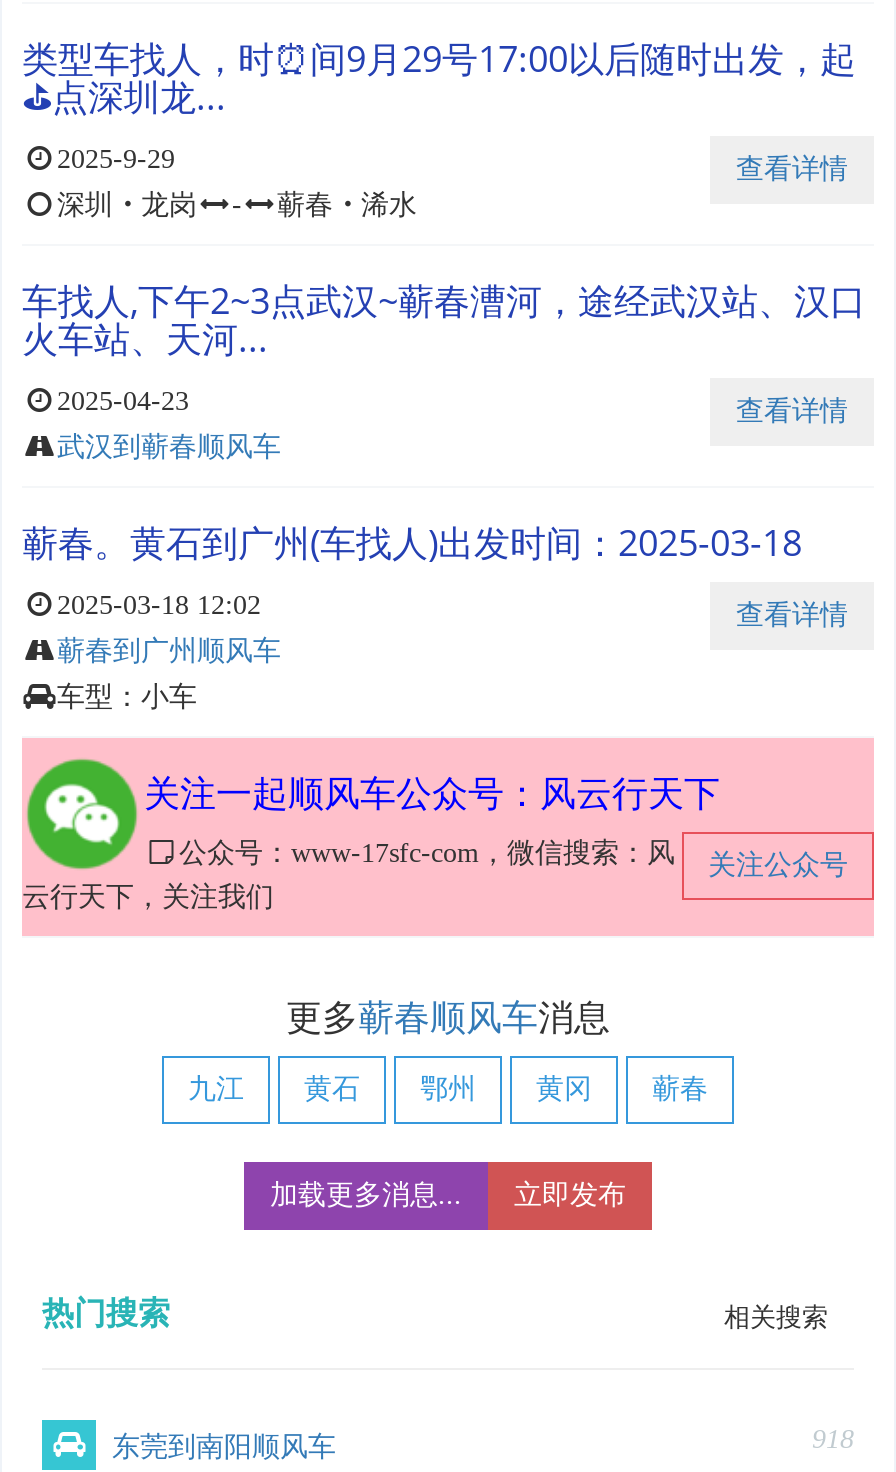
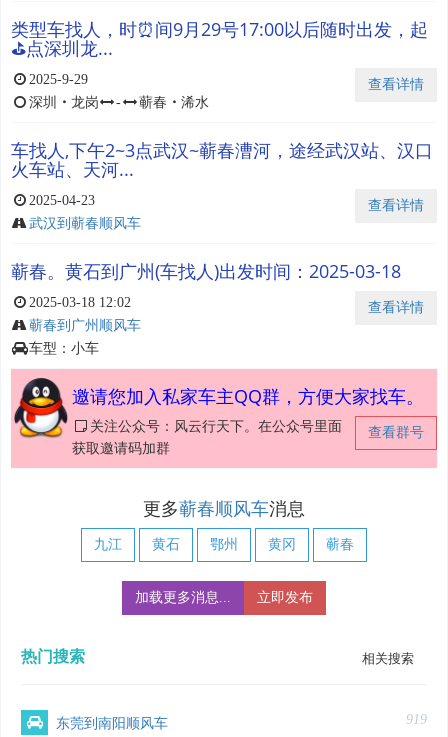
[26,756,720,868] [image] | 关注一起顺风车公众号：风云行天下 -> [13,377,424,434] [image] | 邀请您加入私家车主QQ群，方便大家找车。
[179,838,848,880] 关注公众号 | 公众号：www-17sfc-com，微信搜索：风 -> [89,419,424,440] 查看群号 | 关注公众号：风云行天下。在公众号里面
[22,882,274,912] 云行天下，关注我们 -> [72,441,170,456] 获取邀请码加群
[812,1424,854,1454] 918 -> [406,712,427,727] 919

